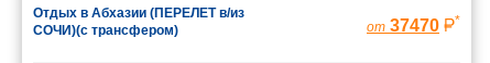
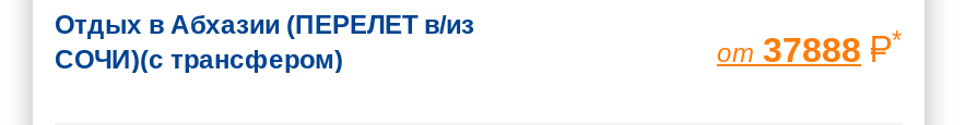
[367,17,439,35] от 37470 -> [717,32,861,69] от 37888

